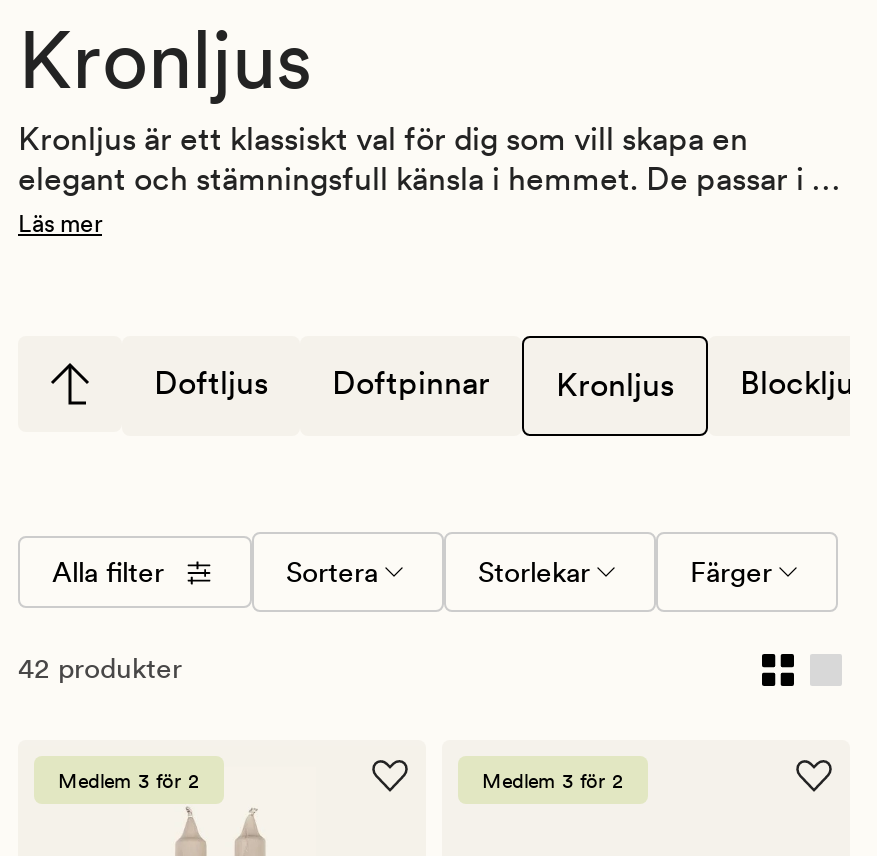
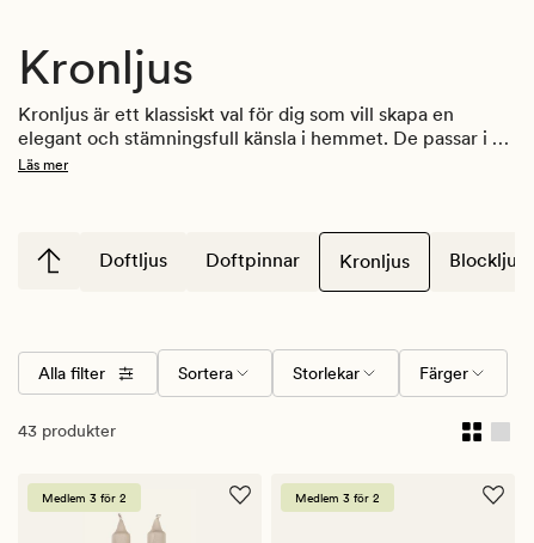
[18,651,182,683] 42 produkter -> [18,421,116,440] 43 produkter

